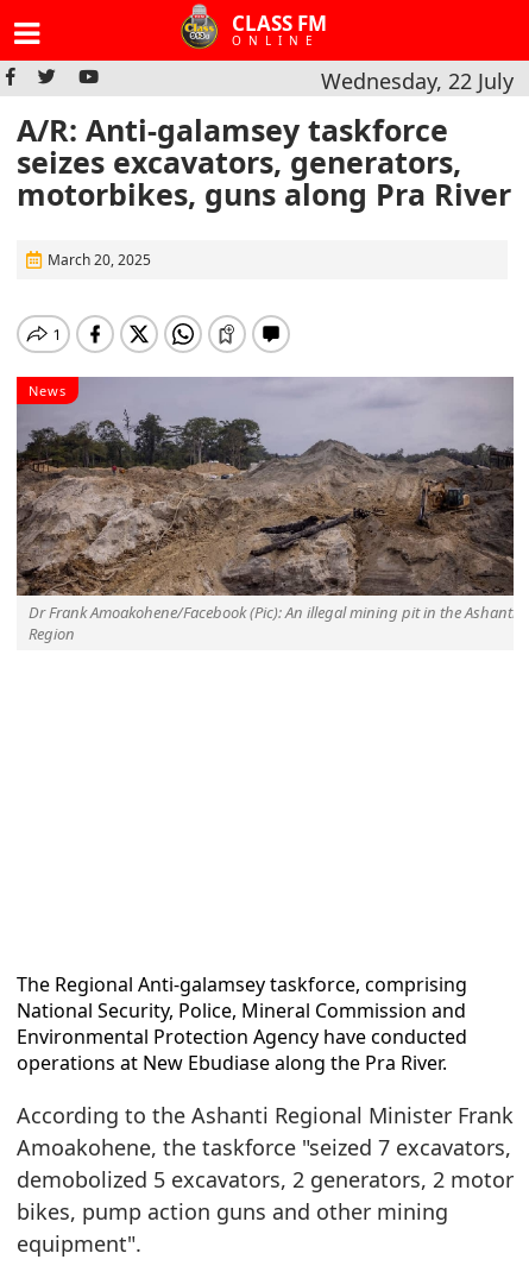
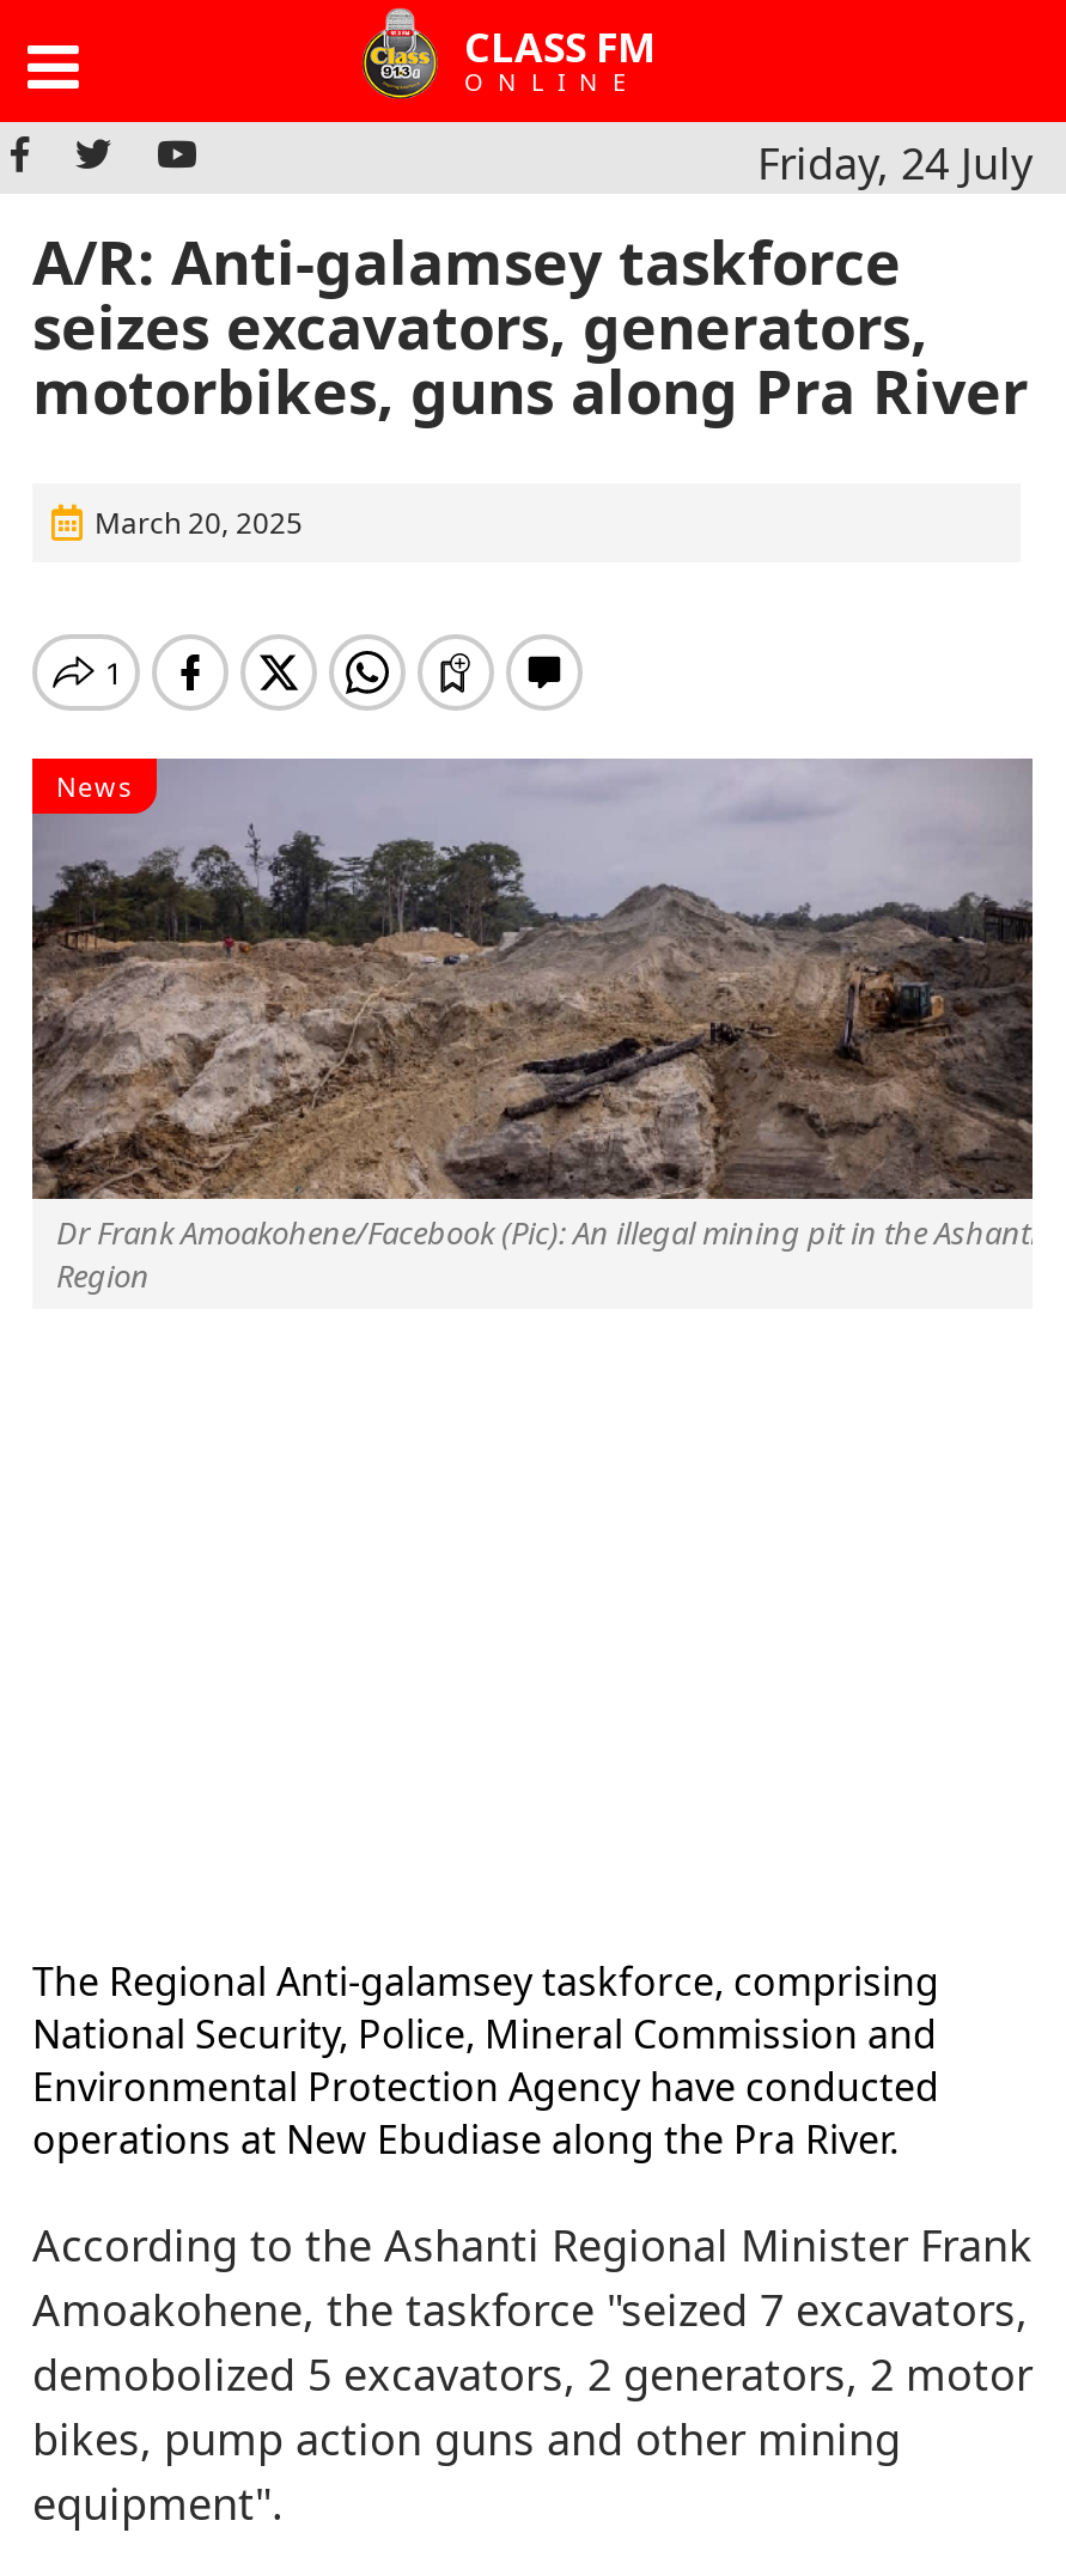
[321,67,514,95] Wednesday, 22 July -> [757,134,1033,191] Friday, 24 July

